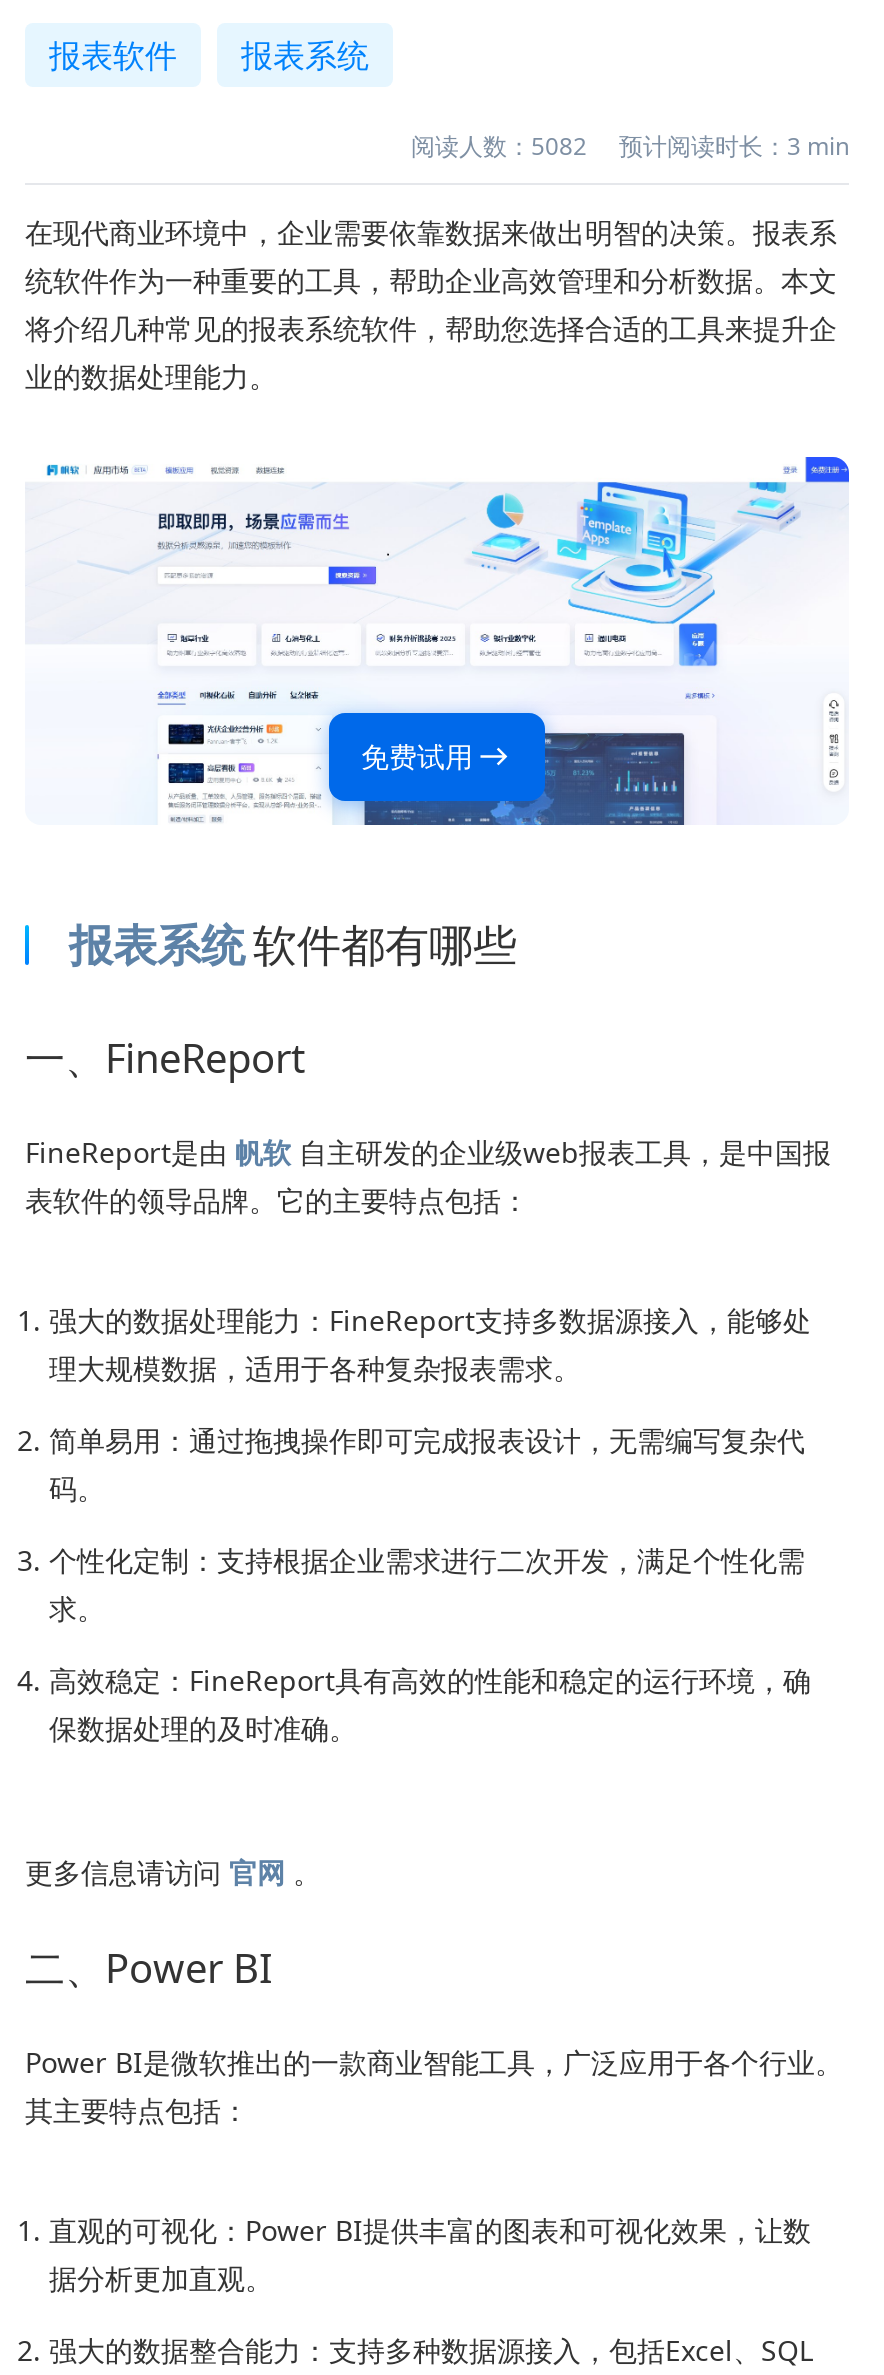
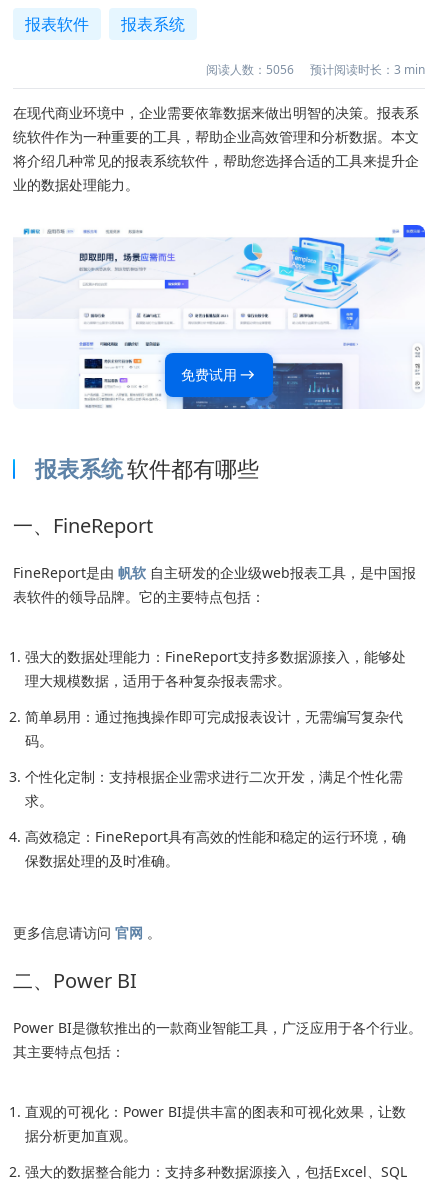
[411,129,849,163] 阅读人数：5082 预计阅读时长：3 min -> [206,61,425,78] 阅读人数：5056 预计阅读时长：3 min

